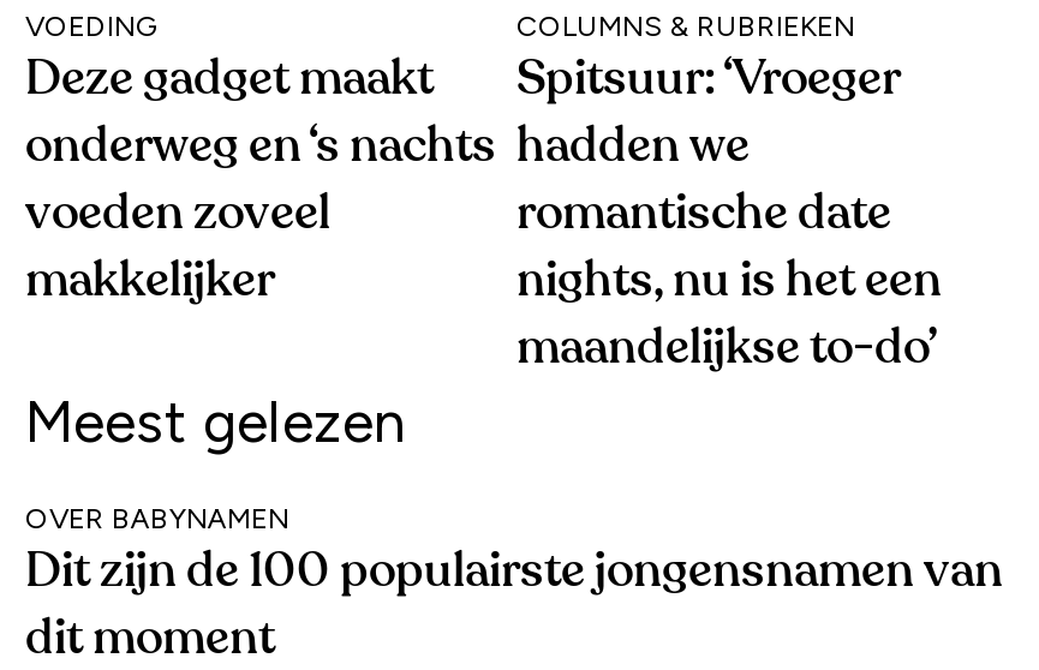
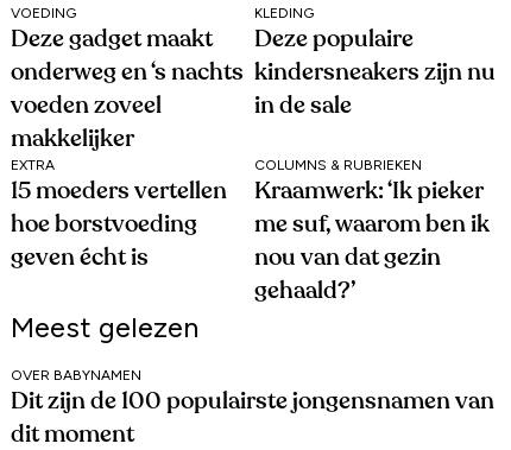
moved [516,9,855,42] -> [254,156,421,173]: COLUMNS & RUBRIEKEN
none -> [11,4,495,269] KLEDING | Deze populaire | kindersneakers zijn nu | in de sale | EXTRA | 15 moeders vertellen | hoe borstvoeding | geven écht is
[516,54,942,371] Spitsuur: ‘Vroeger | hadden we | romantische date | nights, nu is het een | maandelijkse to-do’ -> [254,179,489,302] Kraamwerk: ‘Ik pieker | me suf, waarom ben ik | nou van dat gezin | gehaald?’

